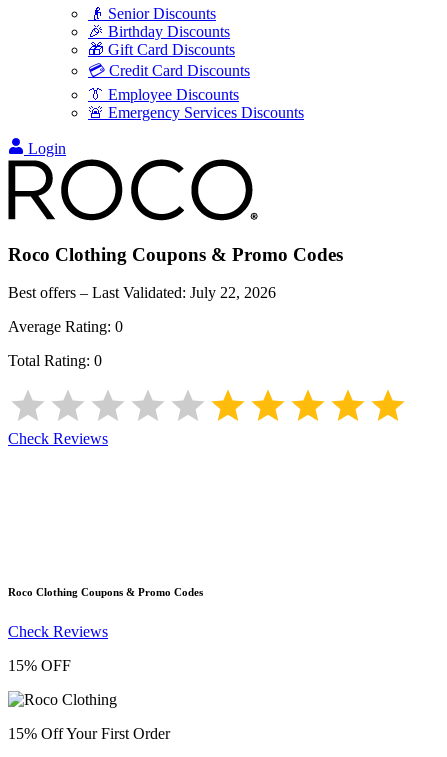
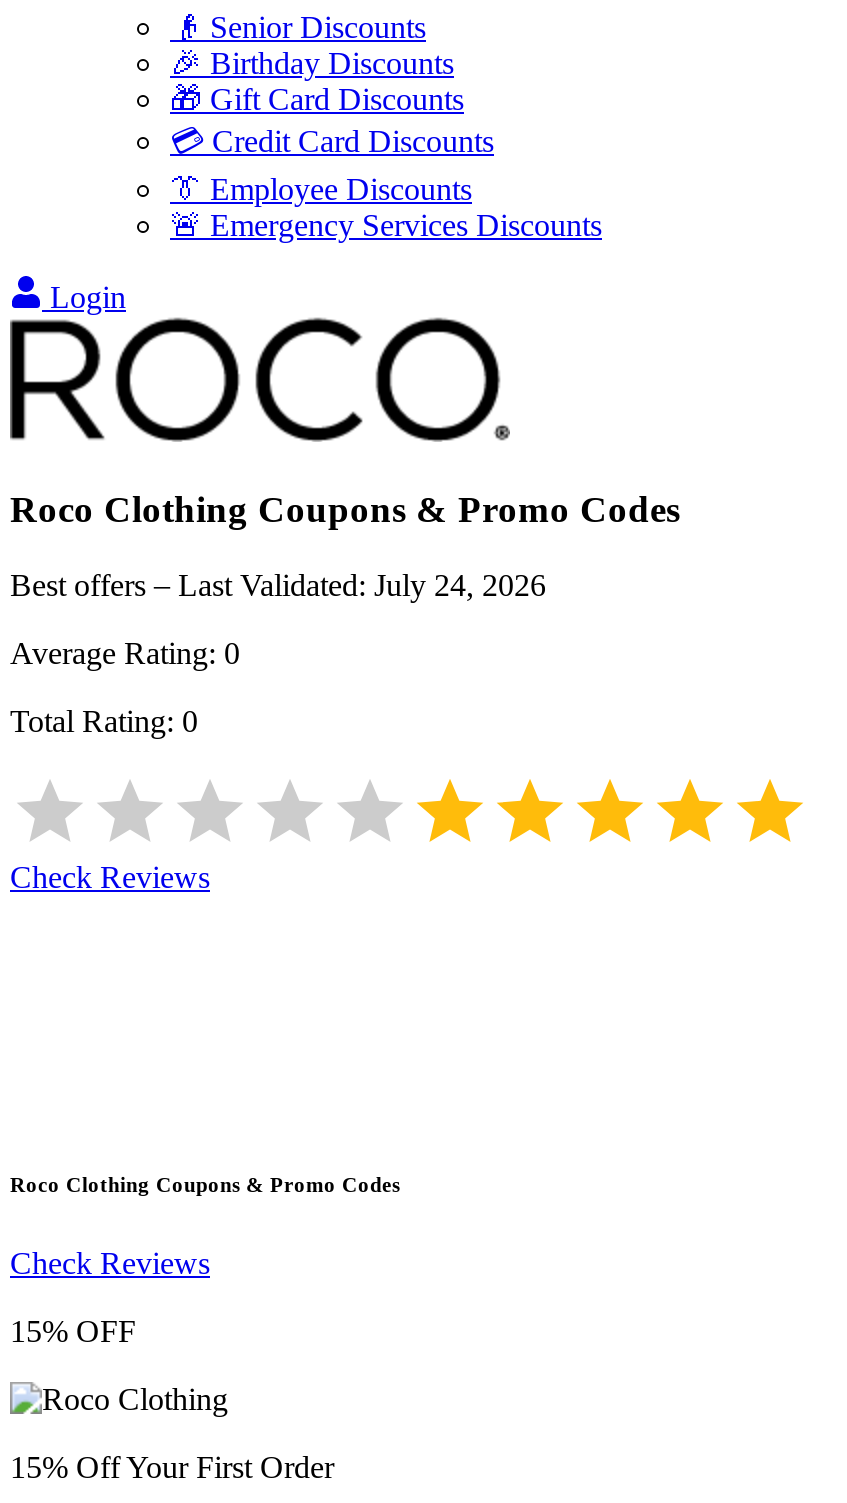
[8,284,276,301] Best offers – Last Validated: July 22, 2026 -> [10,569,546,603] Best offers – Last Validated: July 24, 2026

